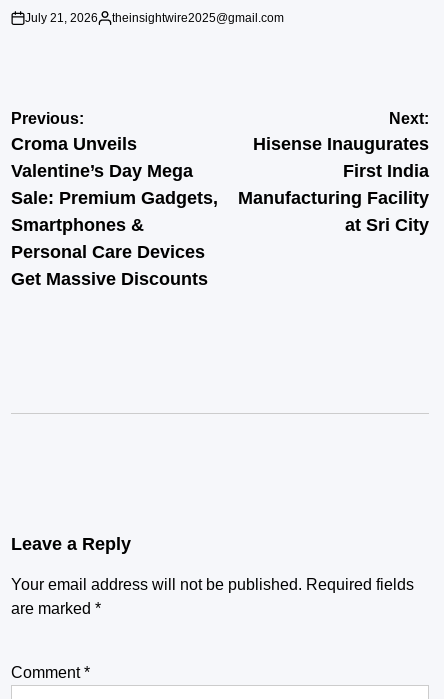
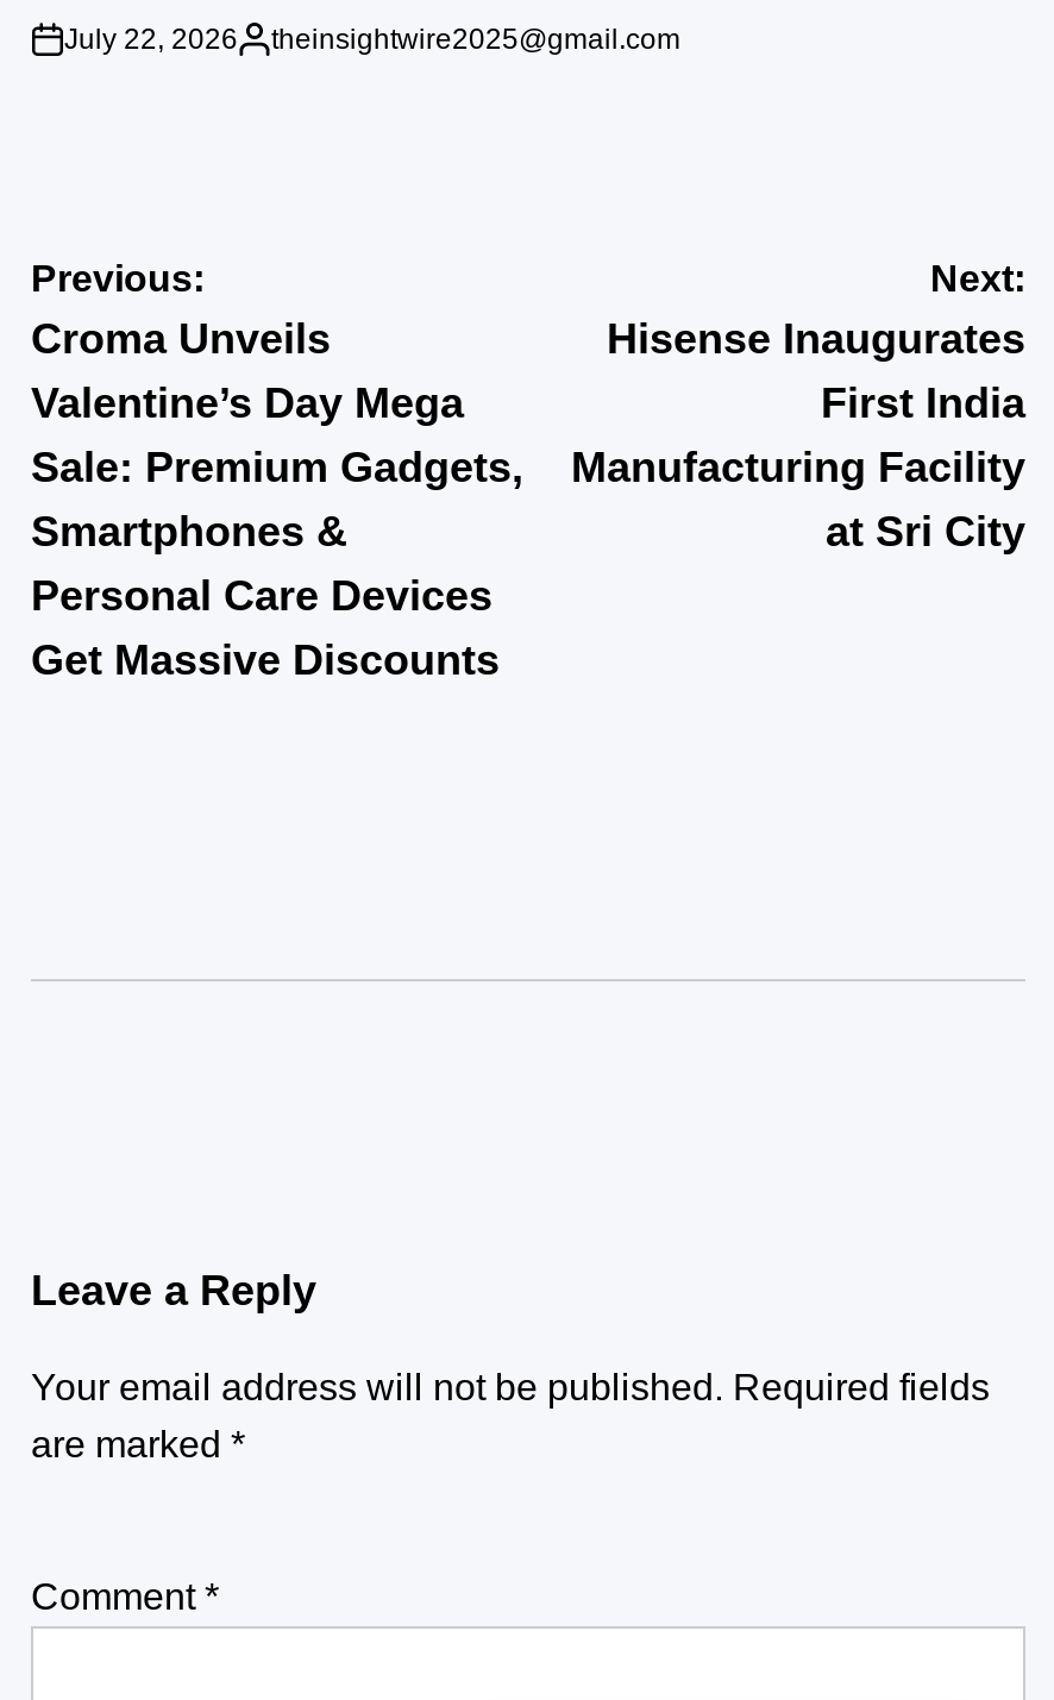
[25,11,284,25] July 21, 2026 theinsightwire2025@gmail.com -> [64,21,680,54] July 22, 2026 theinsightwire2025@gmail.com

